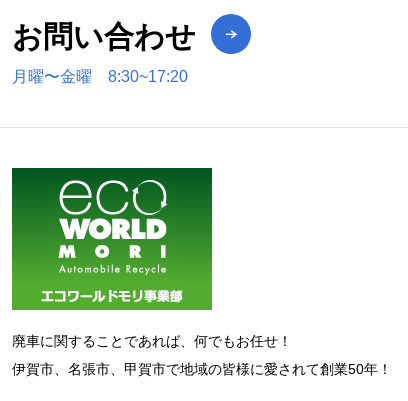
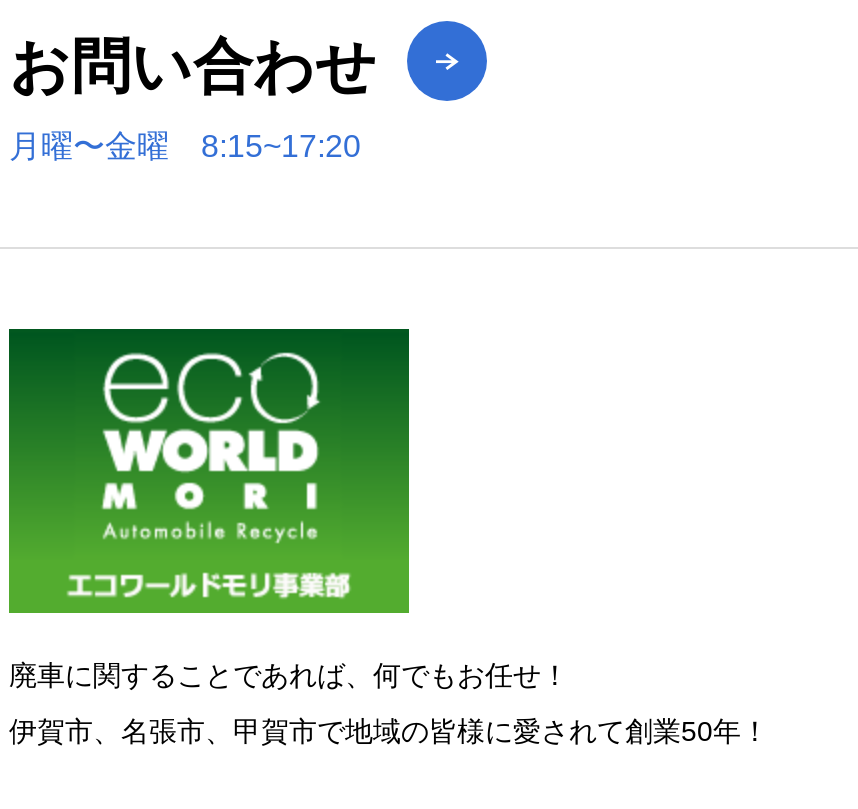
[12,68,188,85] 月曜〜金曜 8:30~17:20 -> [9,129,361,163] 月曜〜金曜 8:15~17:20

